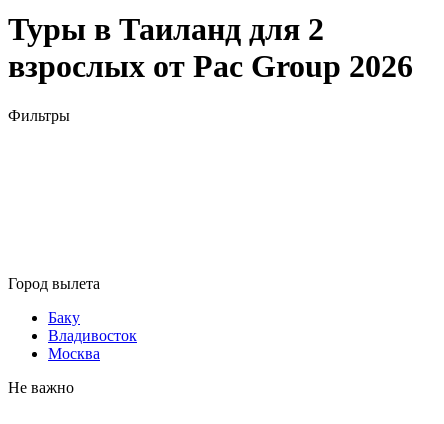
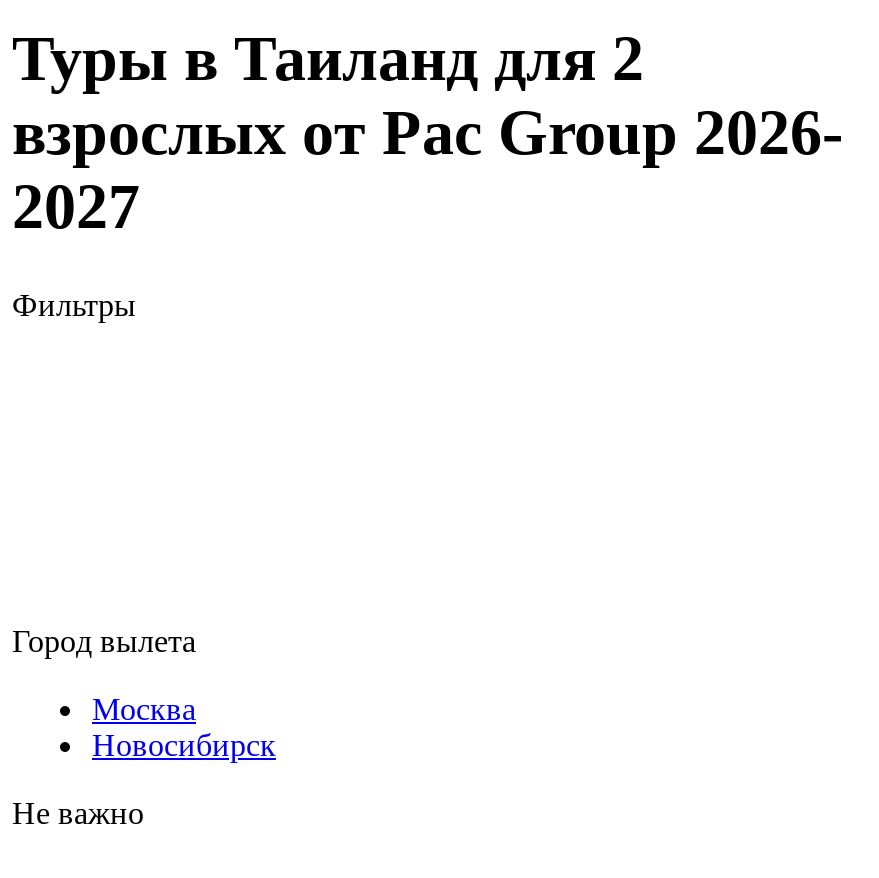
[8,48,413,84] взрослых от Pac Group 2026 -> [12,97,844,243] взрослых от Pac Group 2026- | 2027
moved [8,107,100,292] -> [12,288,196,658]: Фильтры | Город вылета
[48,309,137,344] Баку | Владивосток -> none
none -> [92,728,276,762] Новосибирск

